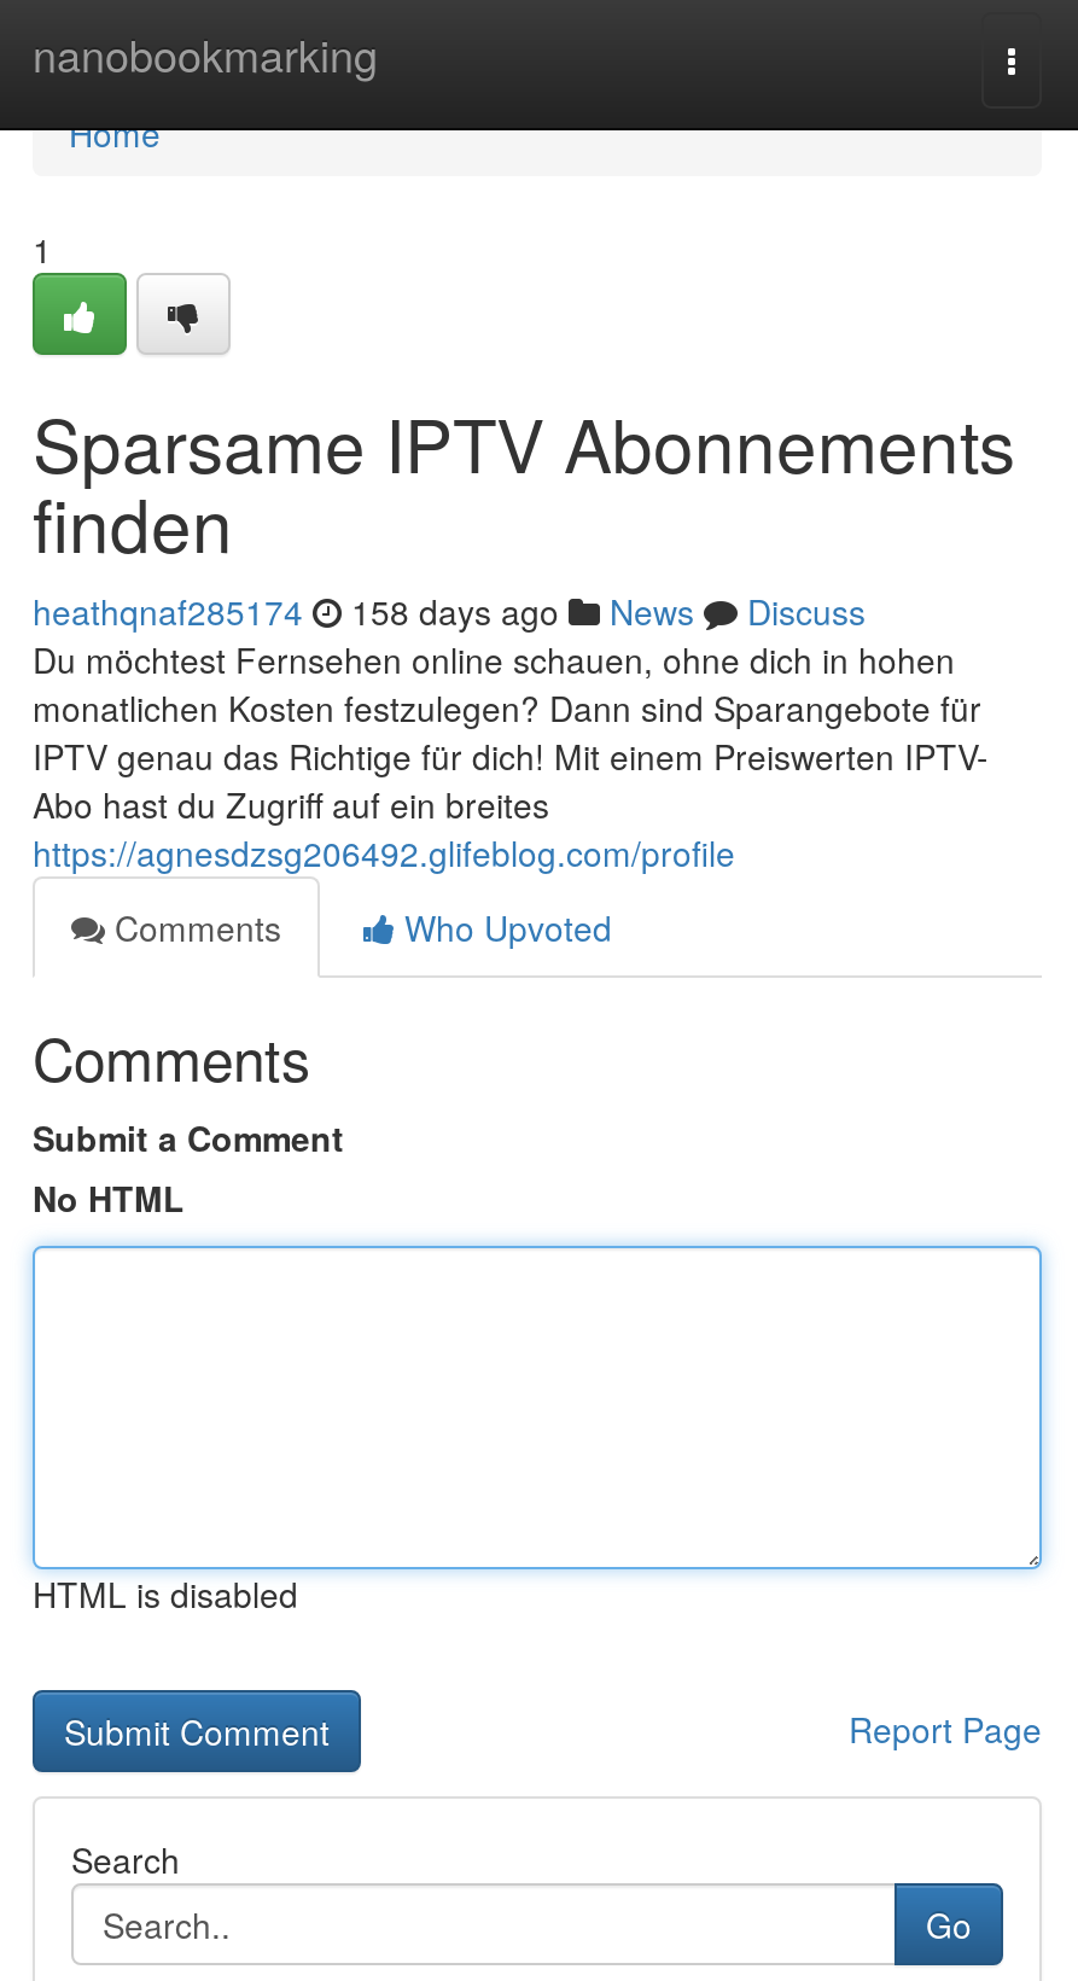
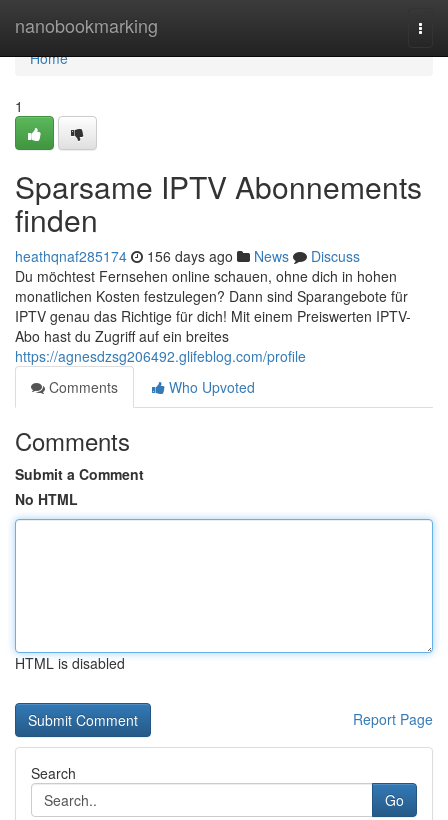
[33,587,866,635] heathqnaf285174 158 days ago News Discuss -> [15,246,360,266] heathqnaf285174 156 days ago News Discuss

